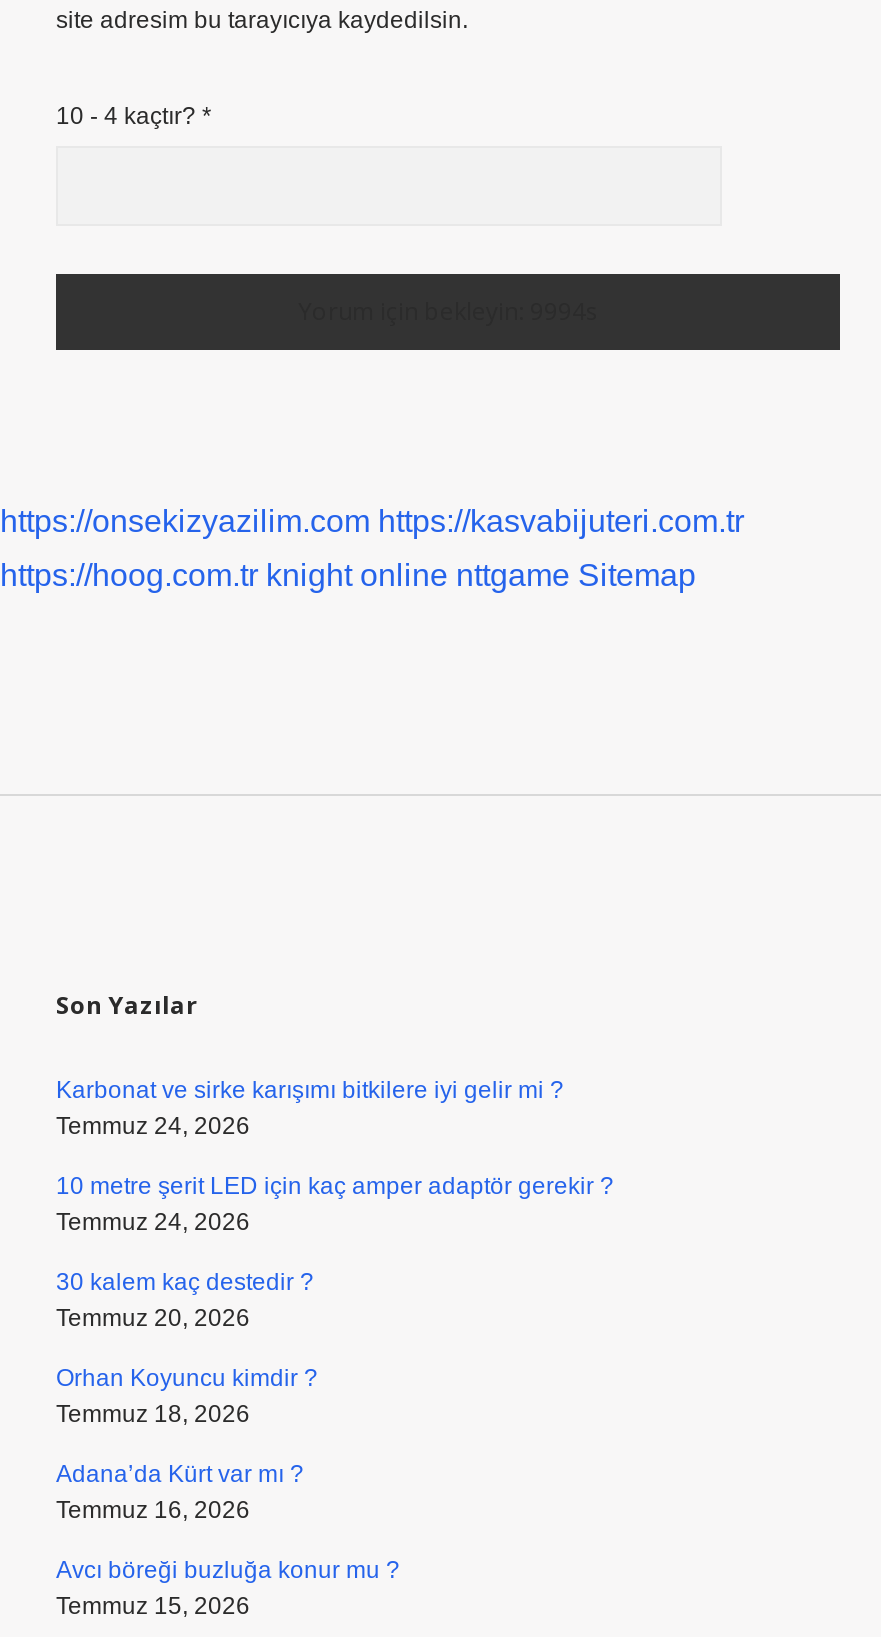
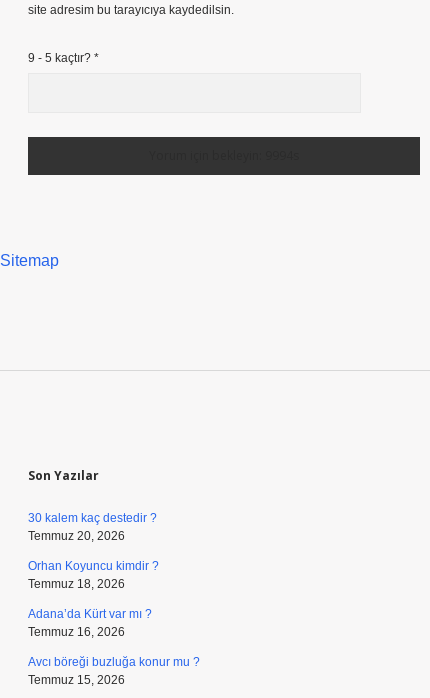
[56,102,212,130] 10 - 4 kaçtır? * -> [28,51,99,65] 9 - 5 kaçtır? *
[0,504,744,592] https://onsekizyazilim.com https://kasvabijuteri.com.tr | https://hoog.com.tr knight online nttgame Sitemap -> [0,252,59,269] Sitemap
[56,1076,614,1236] Karbonat ve sirke karışımı bitkilere iyi gelir mi ? | Temmuz 24, 2026 | 10 metre şerit LED için kaç amper adaptör gerekir ? | Temmuz 24, 2026 -> none

